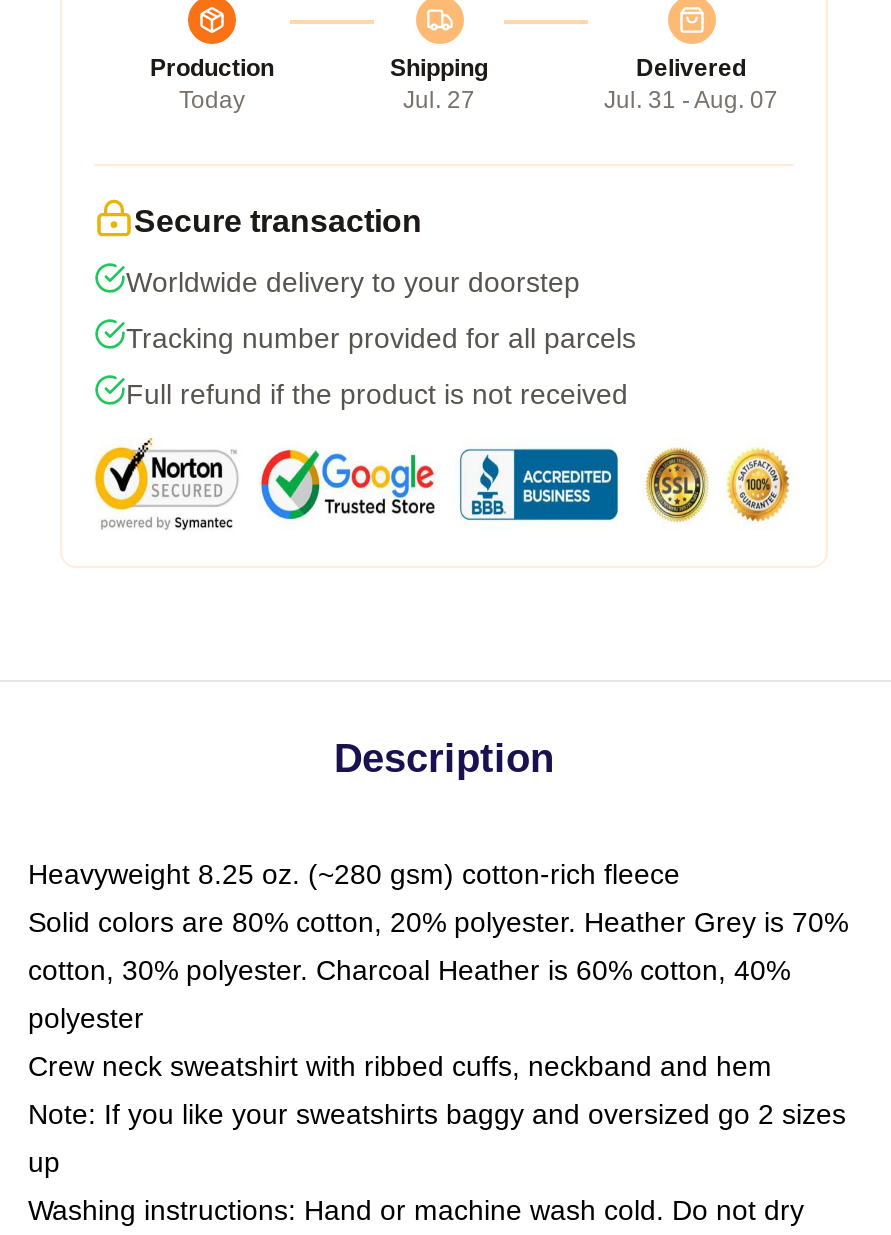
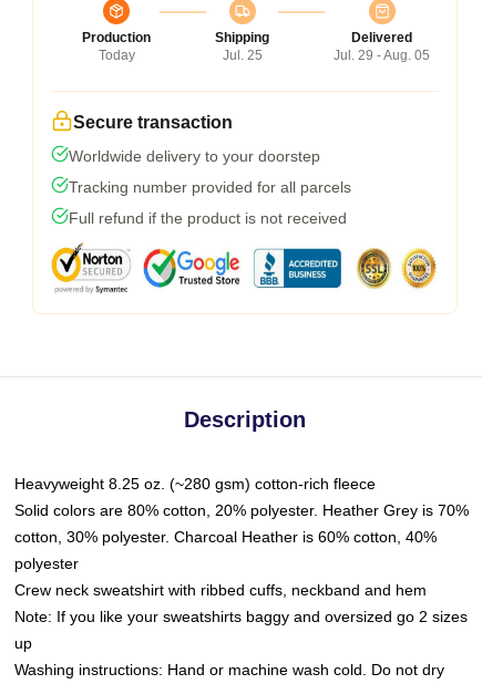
[403,85,475,113] Jul. 27 -> [222,47,262,63] Jul. 25
[604,85,778,113] Jul. 31 - Aug. 07 -> [334,47,430,63] Jul. 29 - Aug. 05

